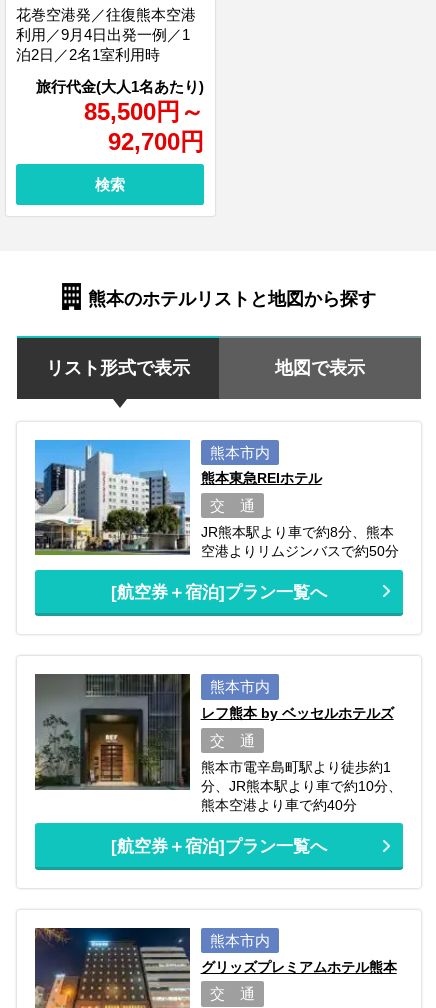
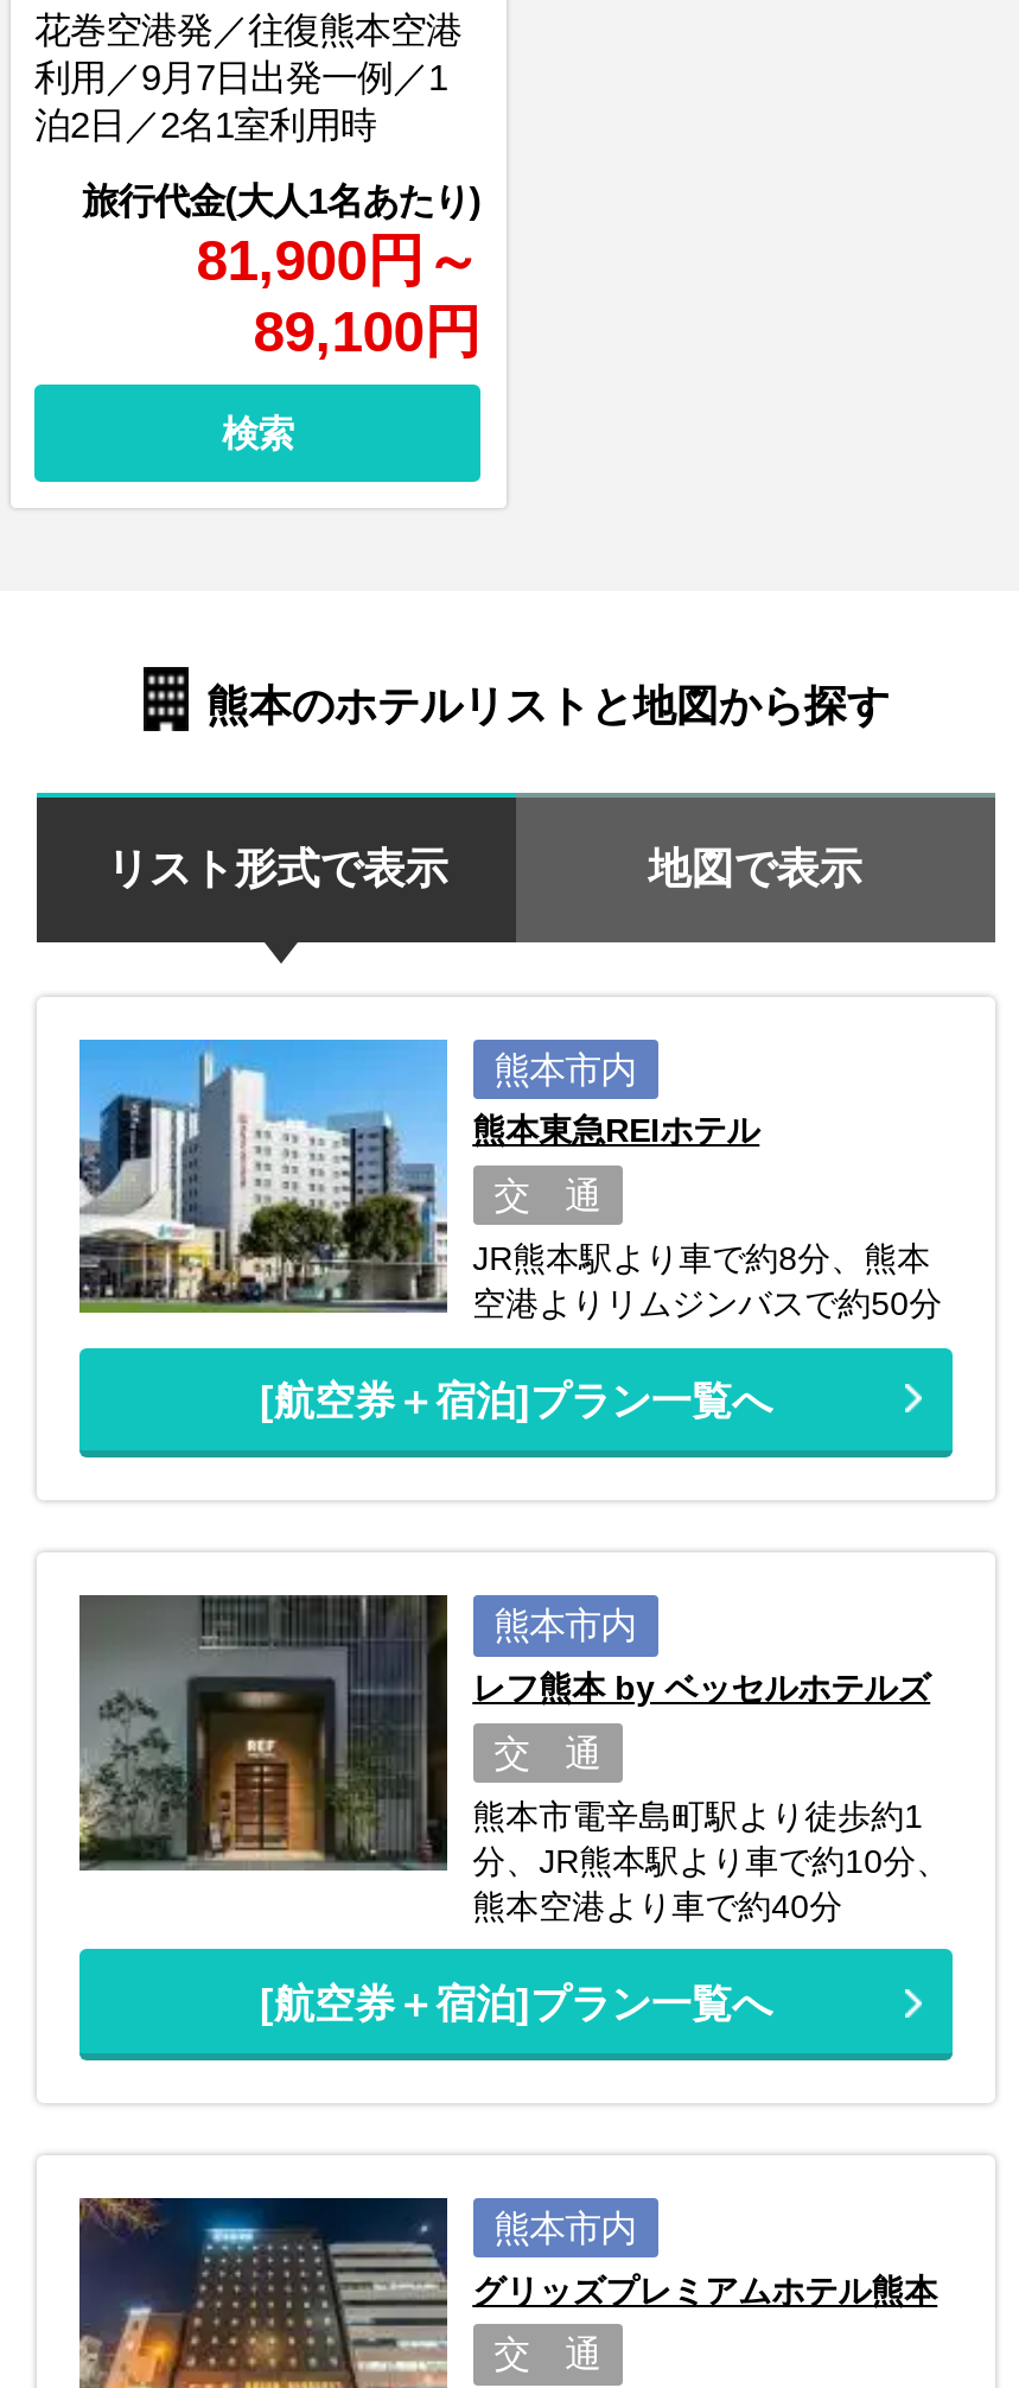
[16,26,190,43] 利用／9月4日出発一例／1 -> [34,57,447,98] 利用／9月7日出発一例／1
[84,98,204,125] 85,500円～ -> [196,228,481,292] 81,900円～
[108,128,204,155] 92,700円 -> [253,300,481,364] 89,100円

